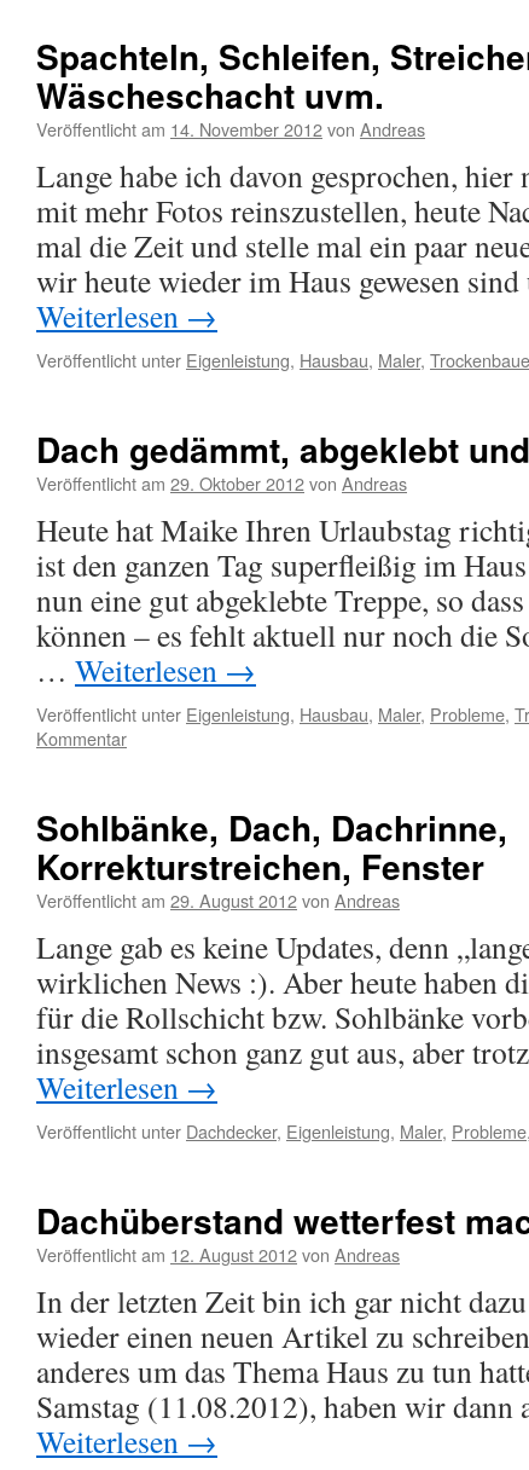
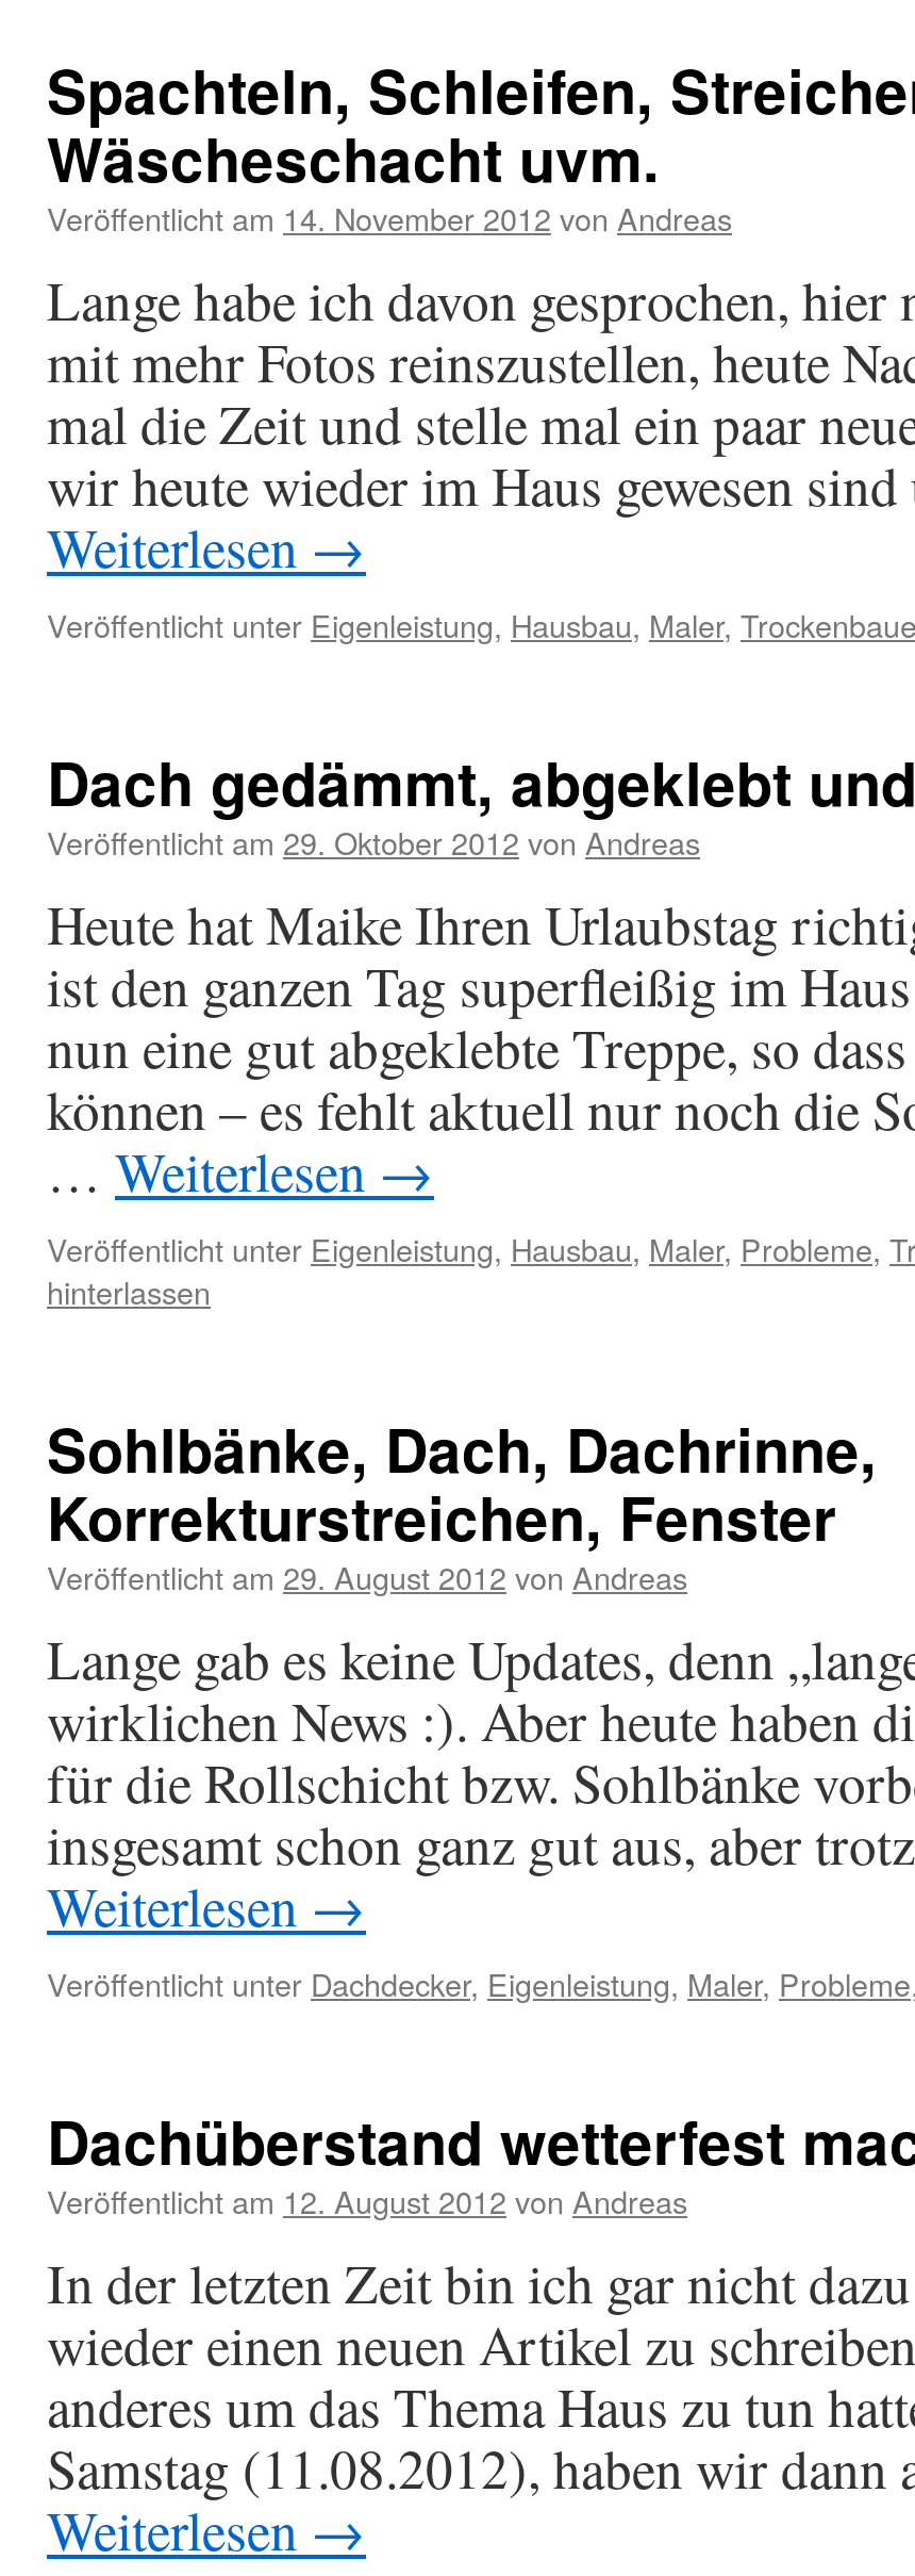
[36,725,127,751] Kommentar -> [47,1268,211,1313] hinterlassen

